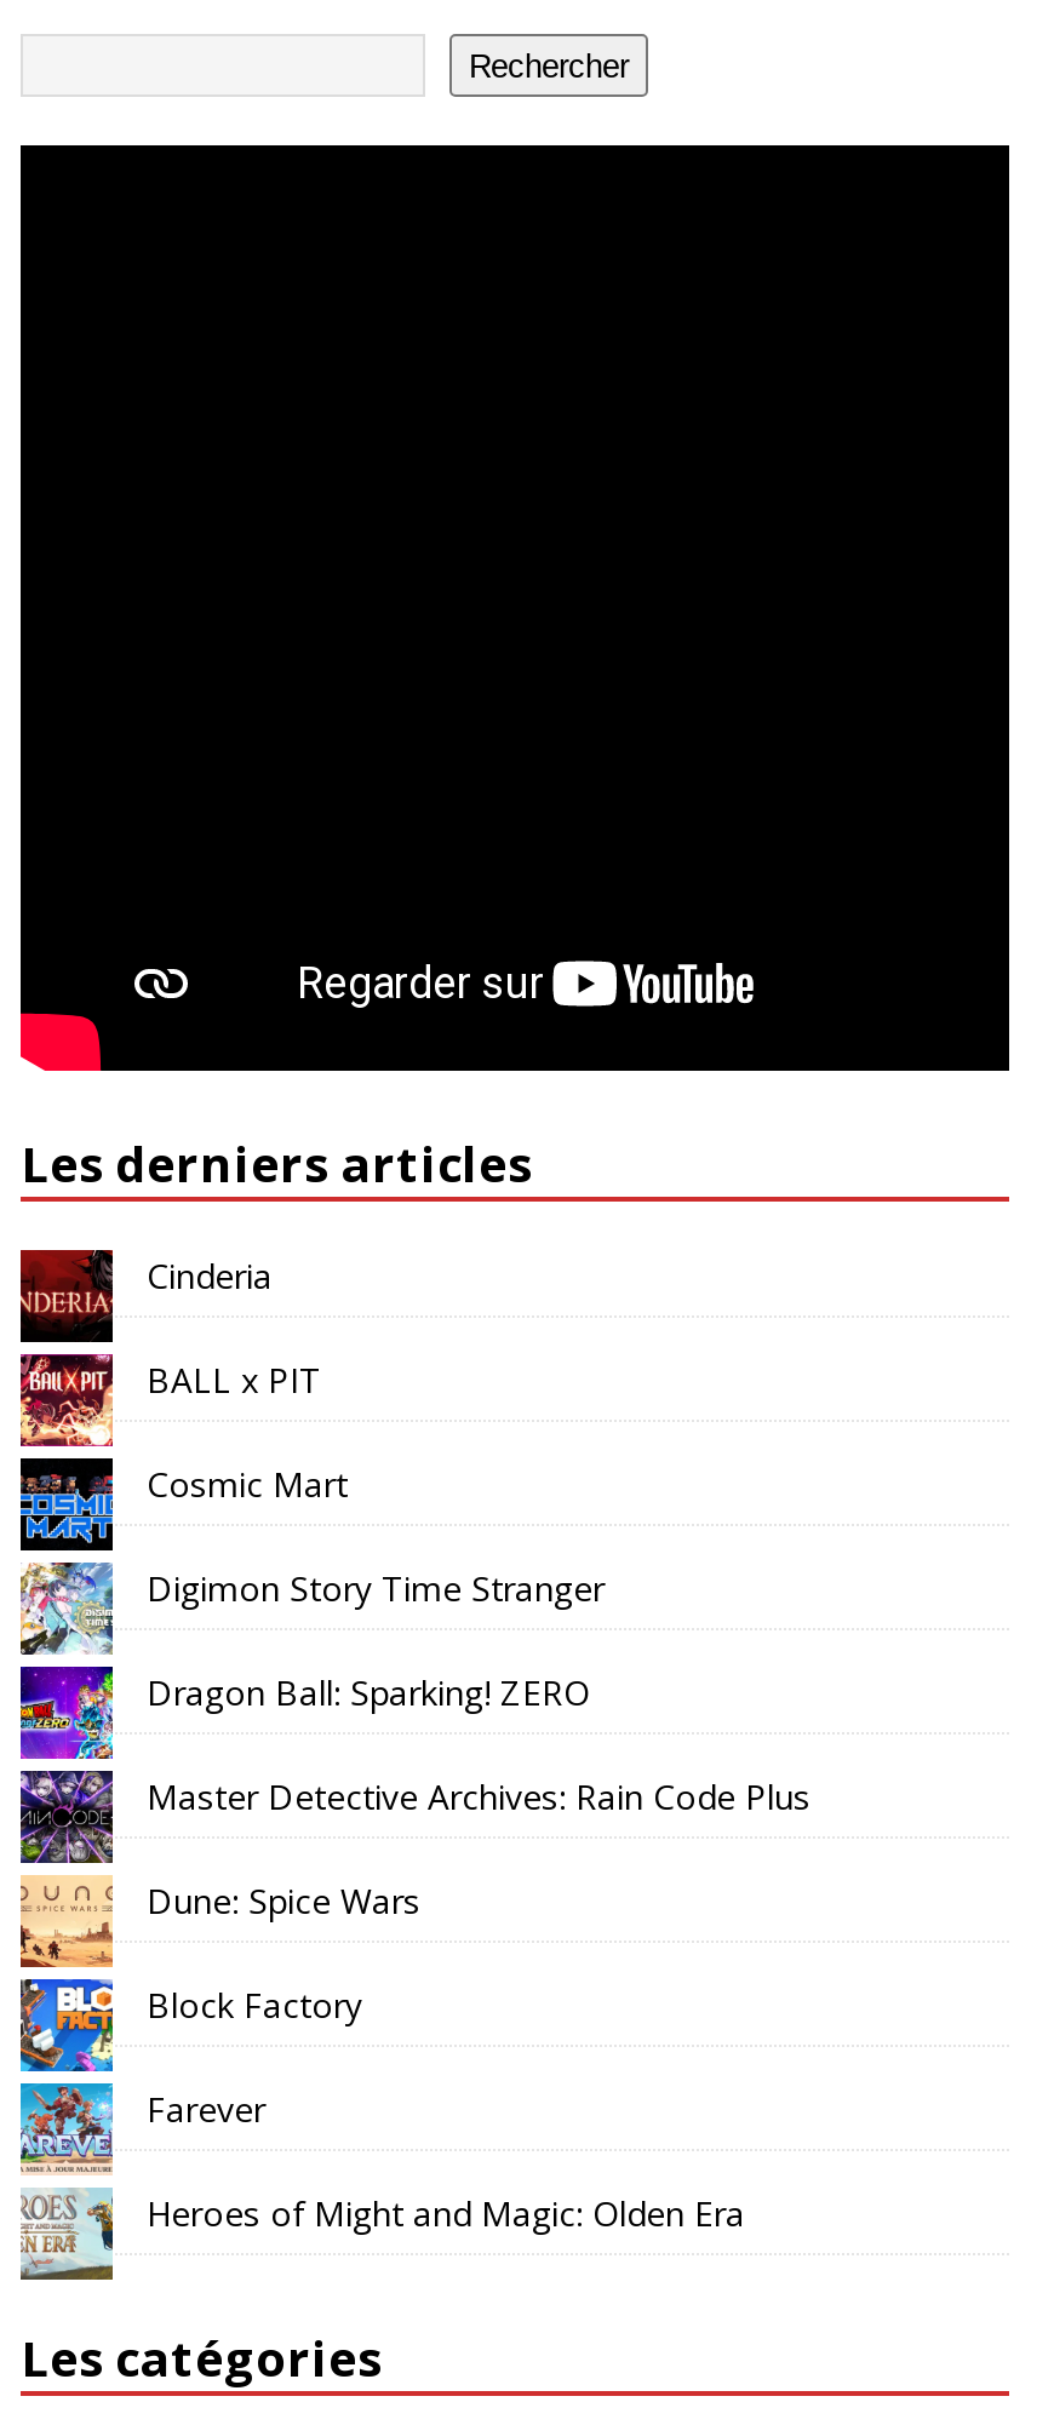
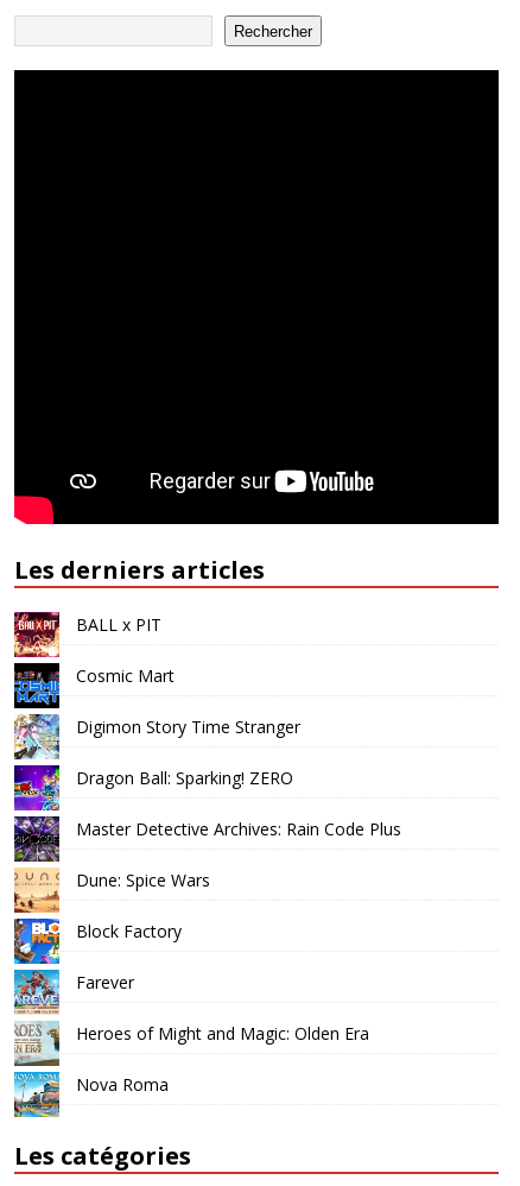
[18,1248,273,1345] [image] | Cinderia -> none
moved [147,1358,810,2237] -> [76,614,401,1045]: BALL x PIT | Cosmic Mart | Digimon Story Time Stranger | ... | Farever | Heroes of Might and Magic: Olden Era
none -> [13,1071,169,1118] [image] | Nova Roma

